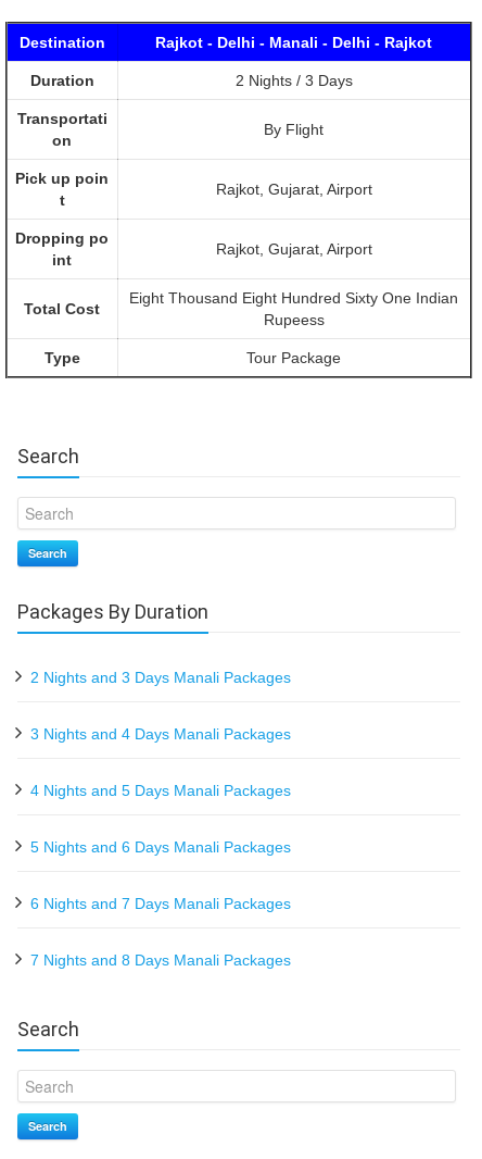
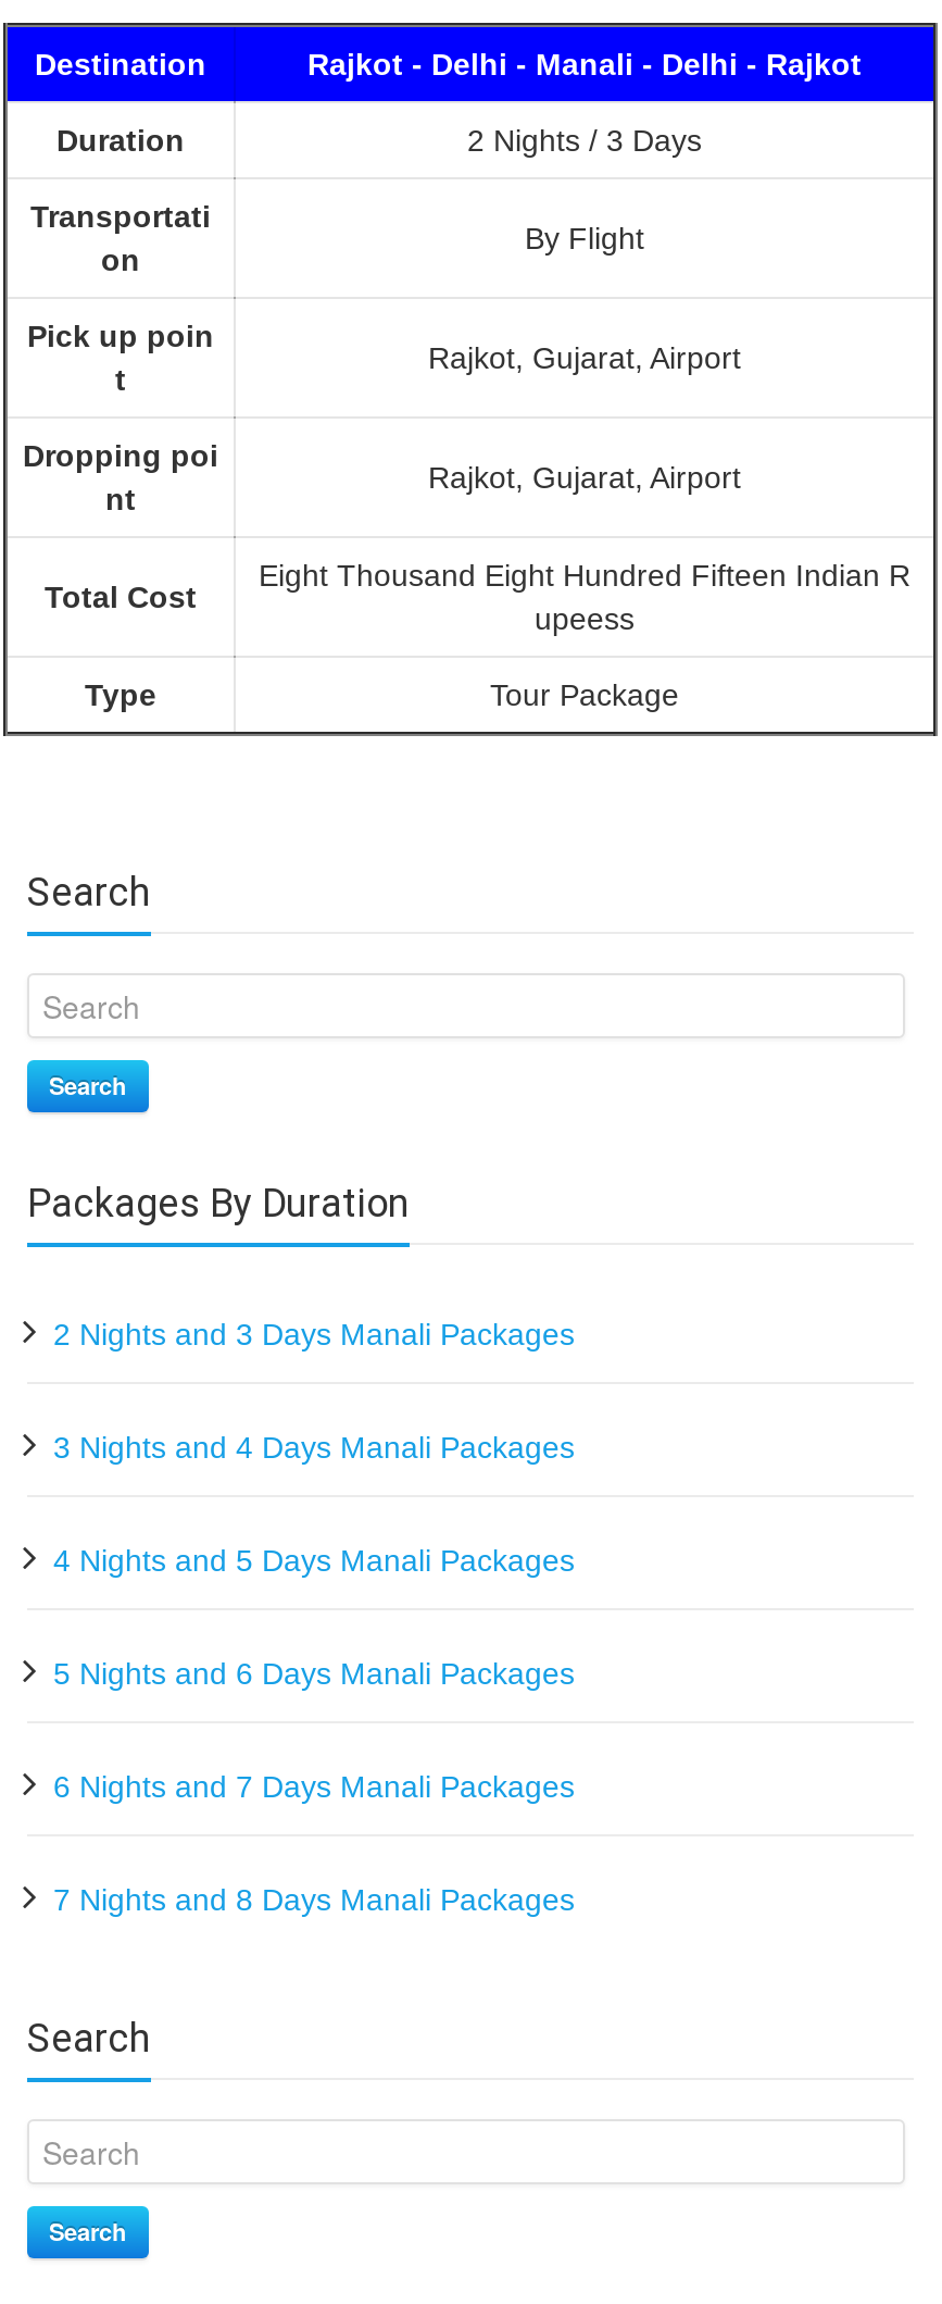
[130,289,459,328] Eight Thousand Eight Hundred Sixty One Indian | Rupeess -> [259,558,910,636] Eight Thousand Eight Hundred Fifteen Indian R | upeess

